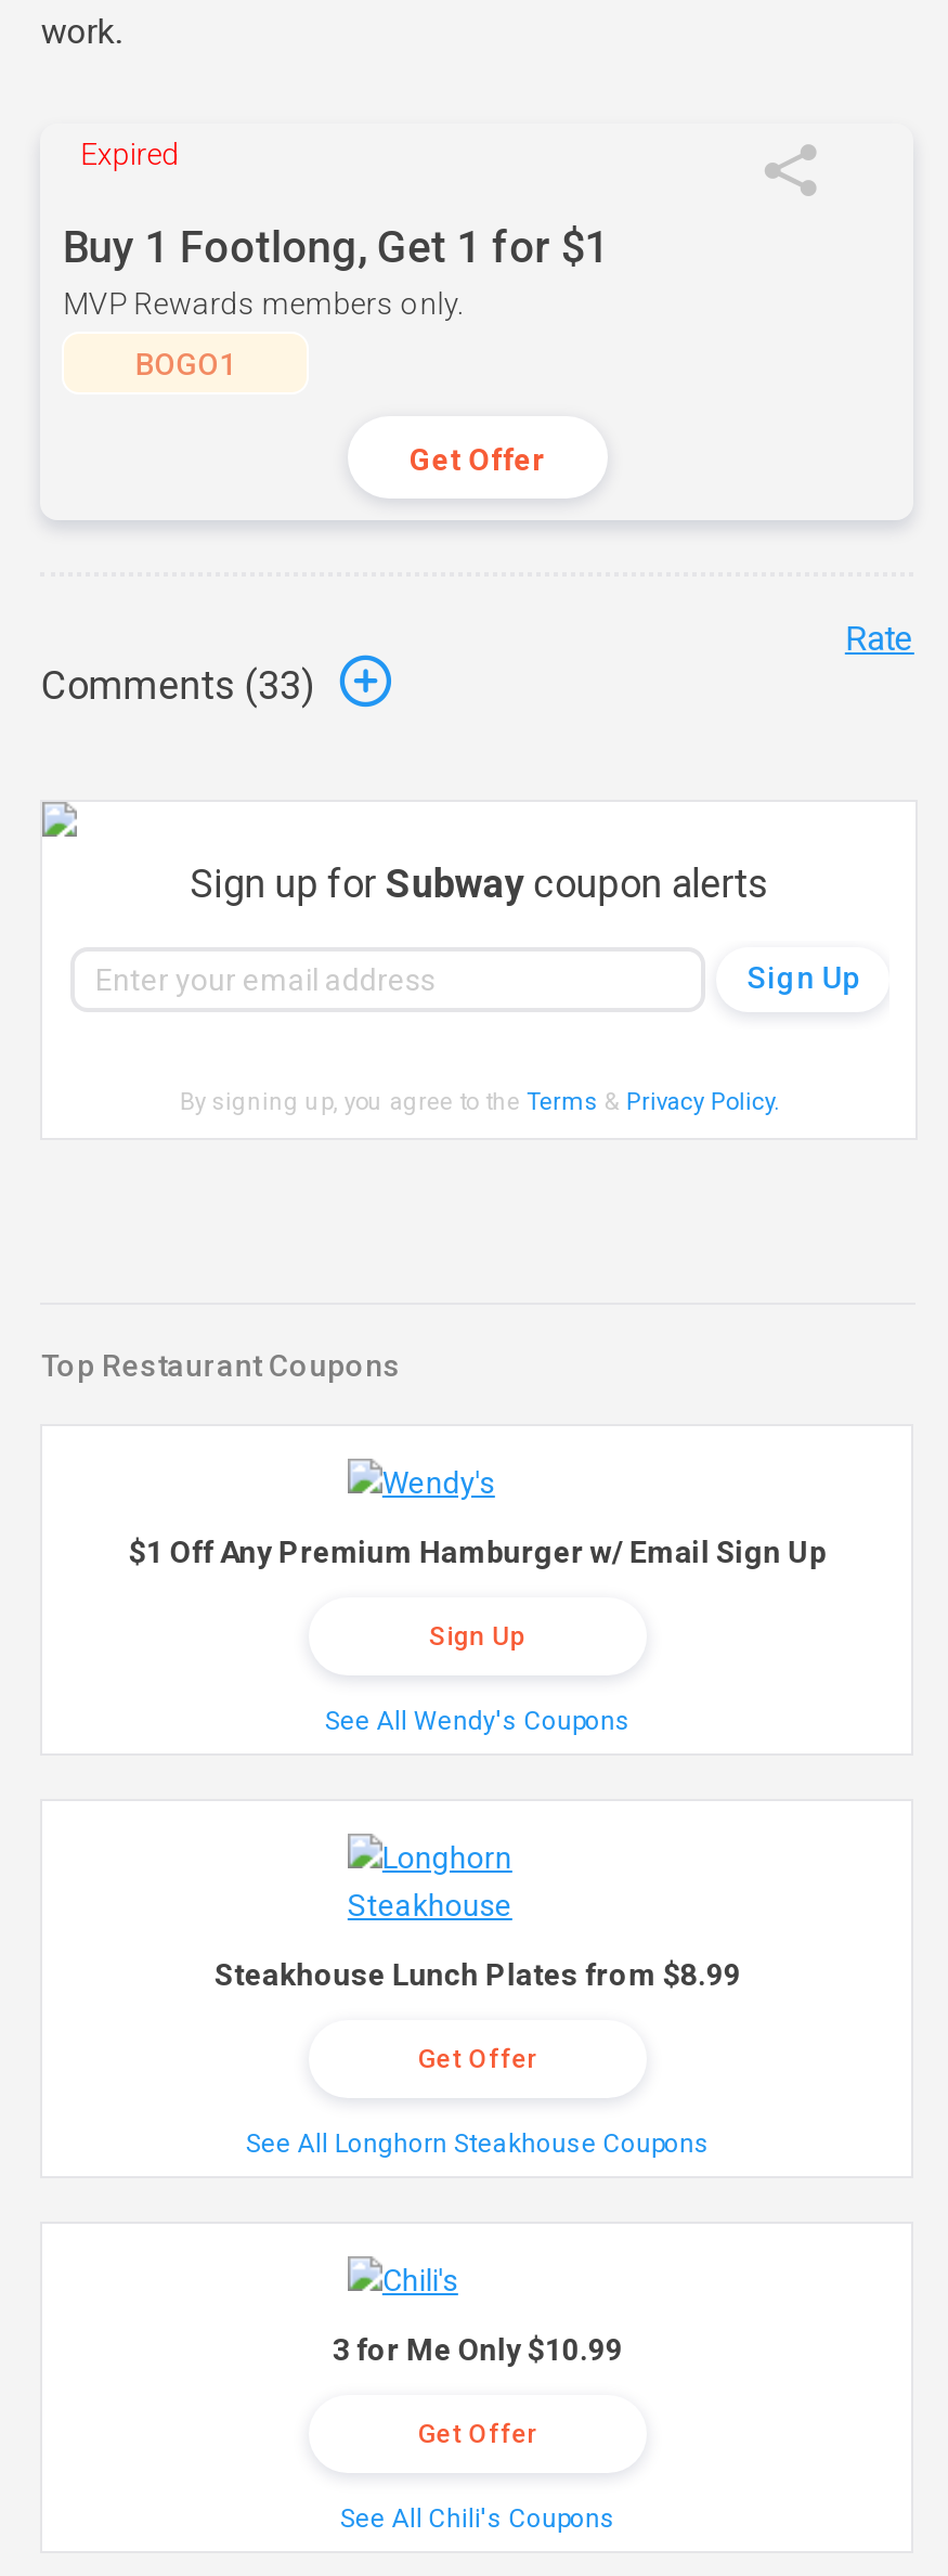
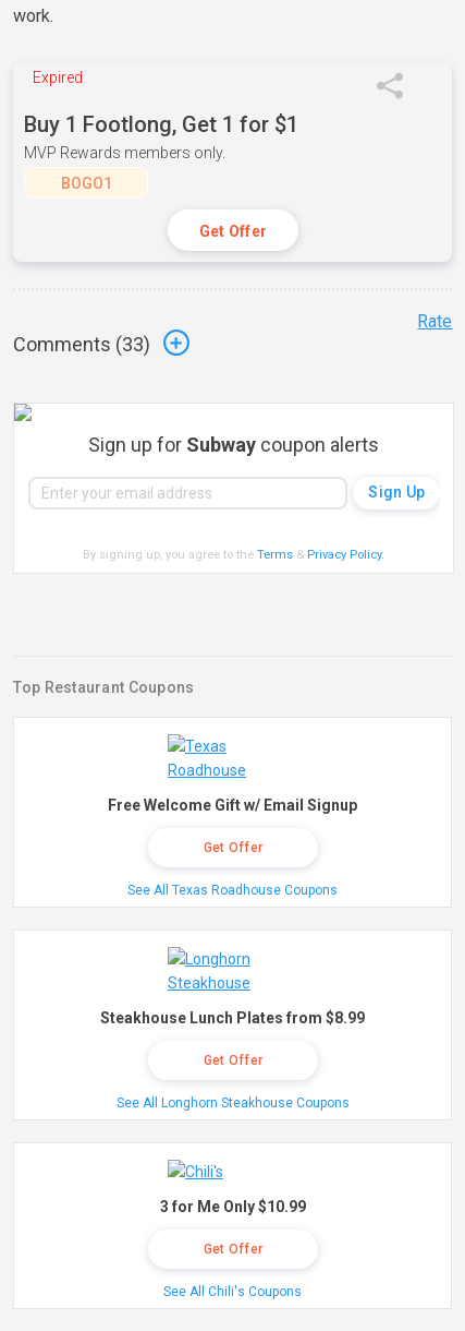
[129,1535,826,1570] $1 Off Any Premium Hamburger w/ Email Sign Up -> [108,797,358,814] Free Welcome Gift w/ Email Signup
[429,1622,527,1652] Sign Up -> [203,840,263,856] Get Offer
[325,1706,630,1737] See All Wendy's Coupons -> [128,883,338,898] See All Texas Roadhouse Coupons

